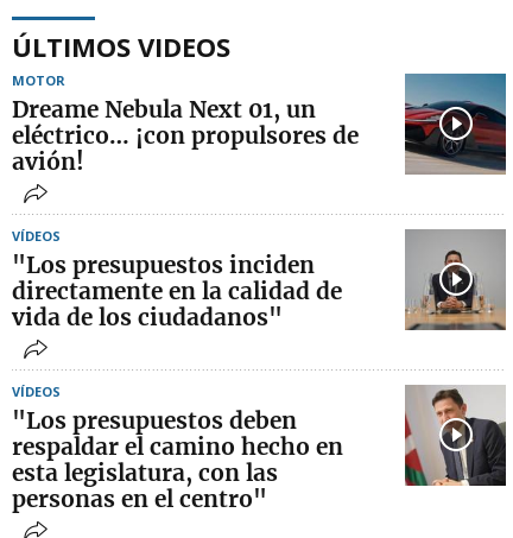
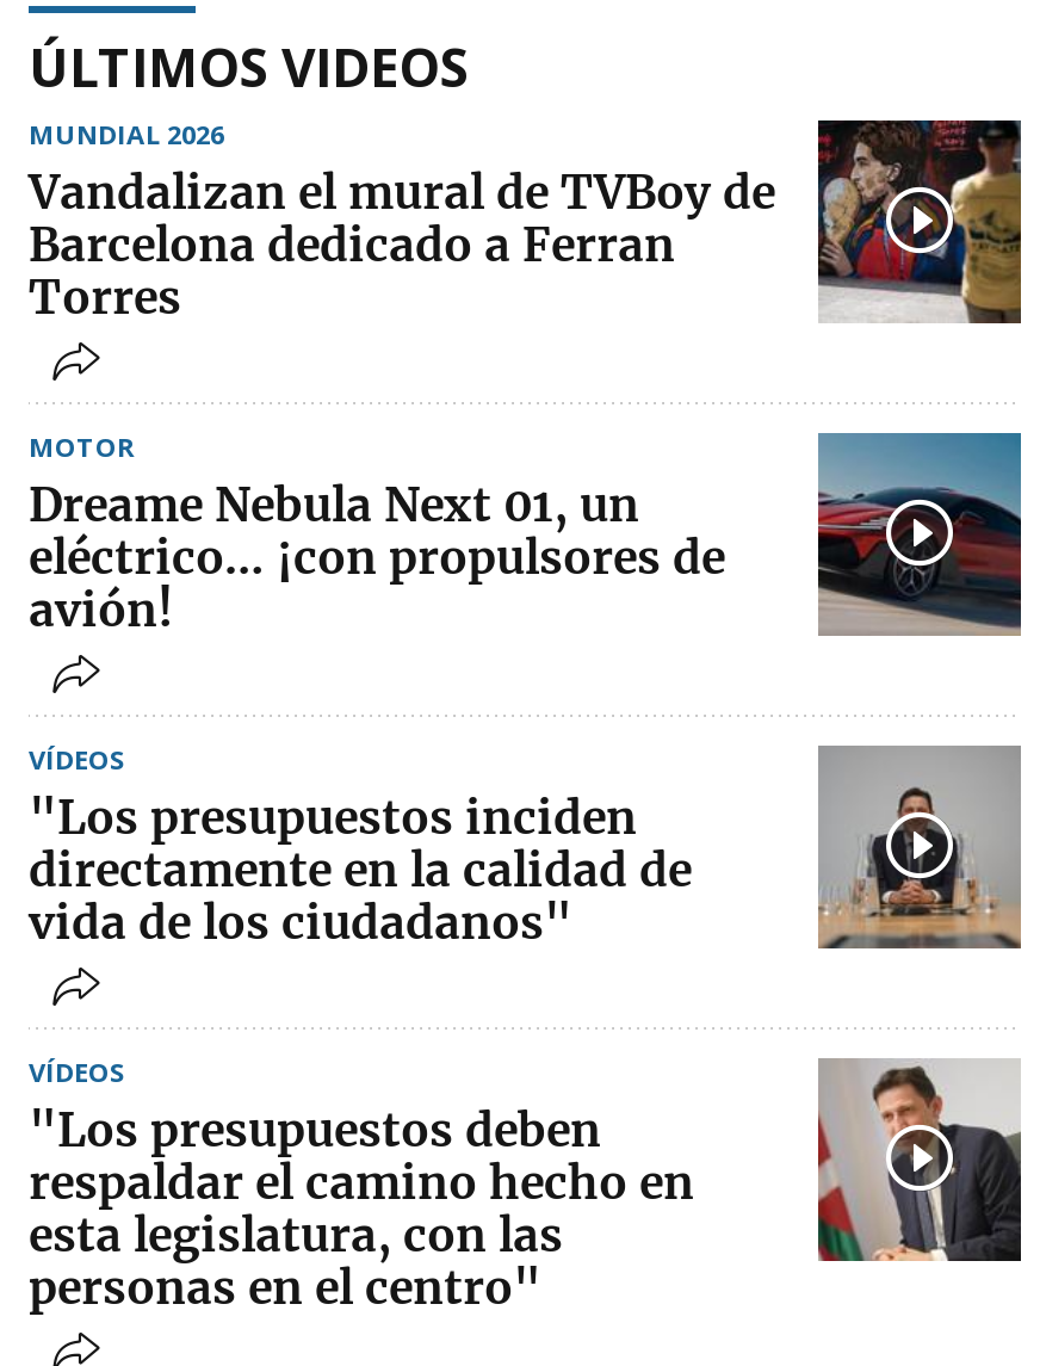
none -> [29,115,1023,325] [image] | MUNDIAL 2026 | Vandalizan el mural de TVBoy de | Barcelona dedicado a Ferran | Torres

